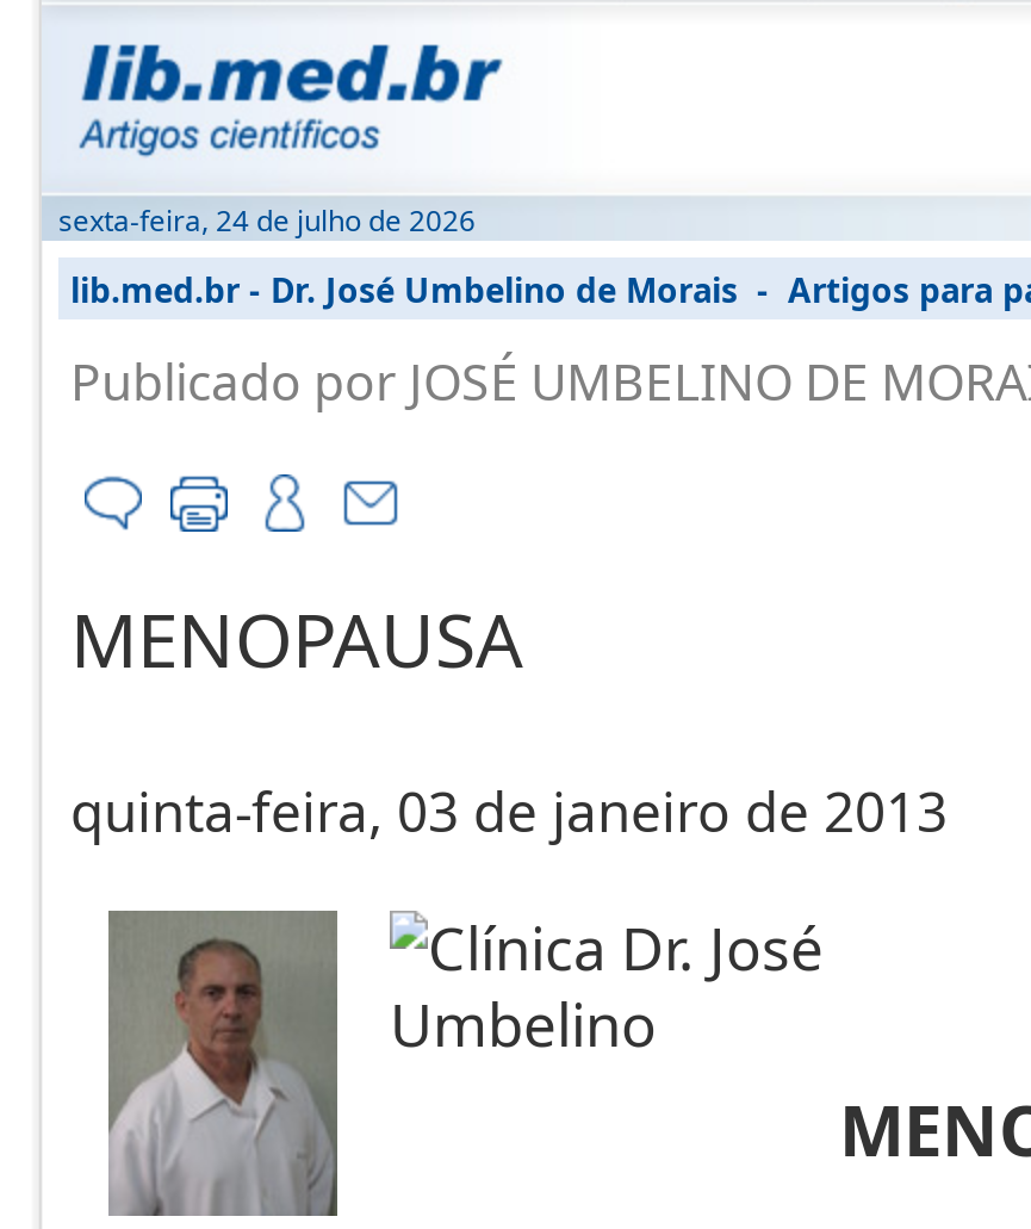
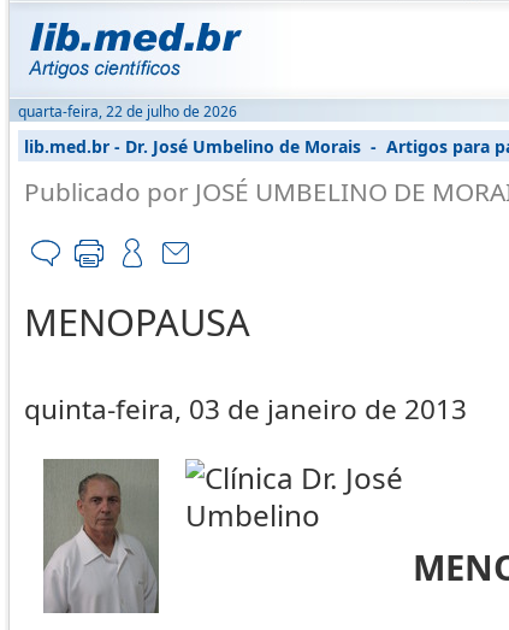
[58,200,476,241] sexta-feira, 24 de julho de 2026 -> [18,101,237,122] quarta-feira, 22 de julho de 2026

